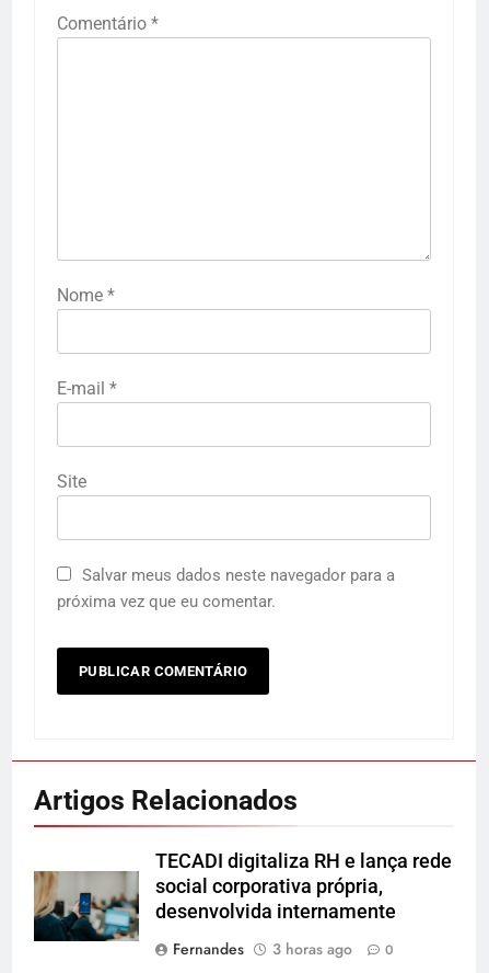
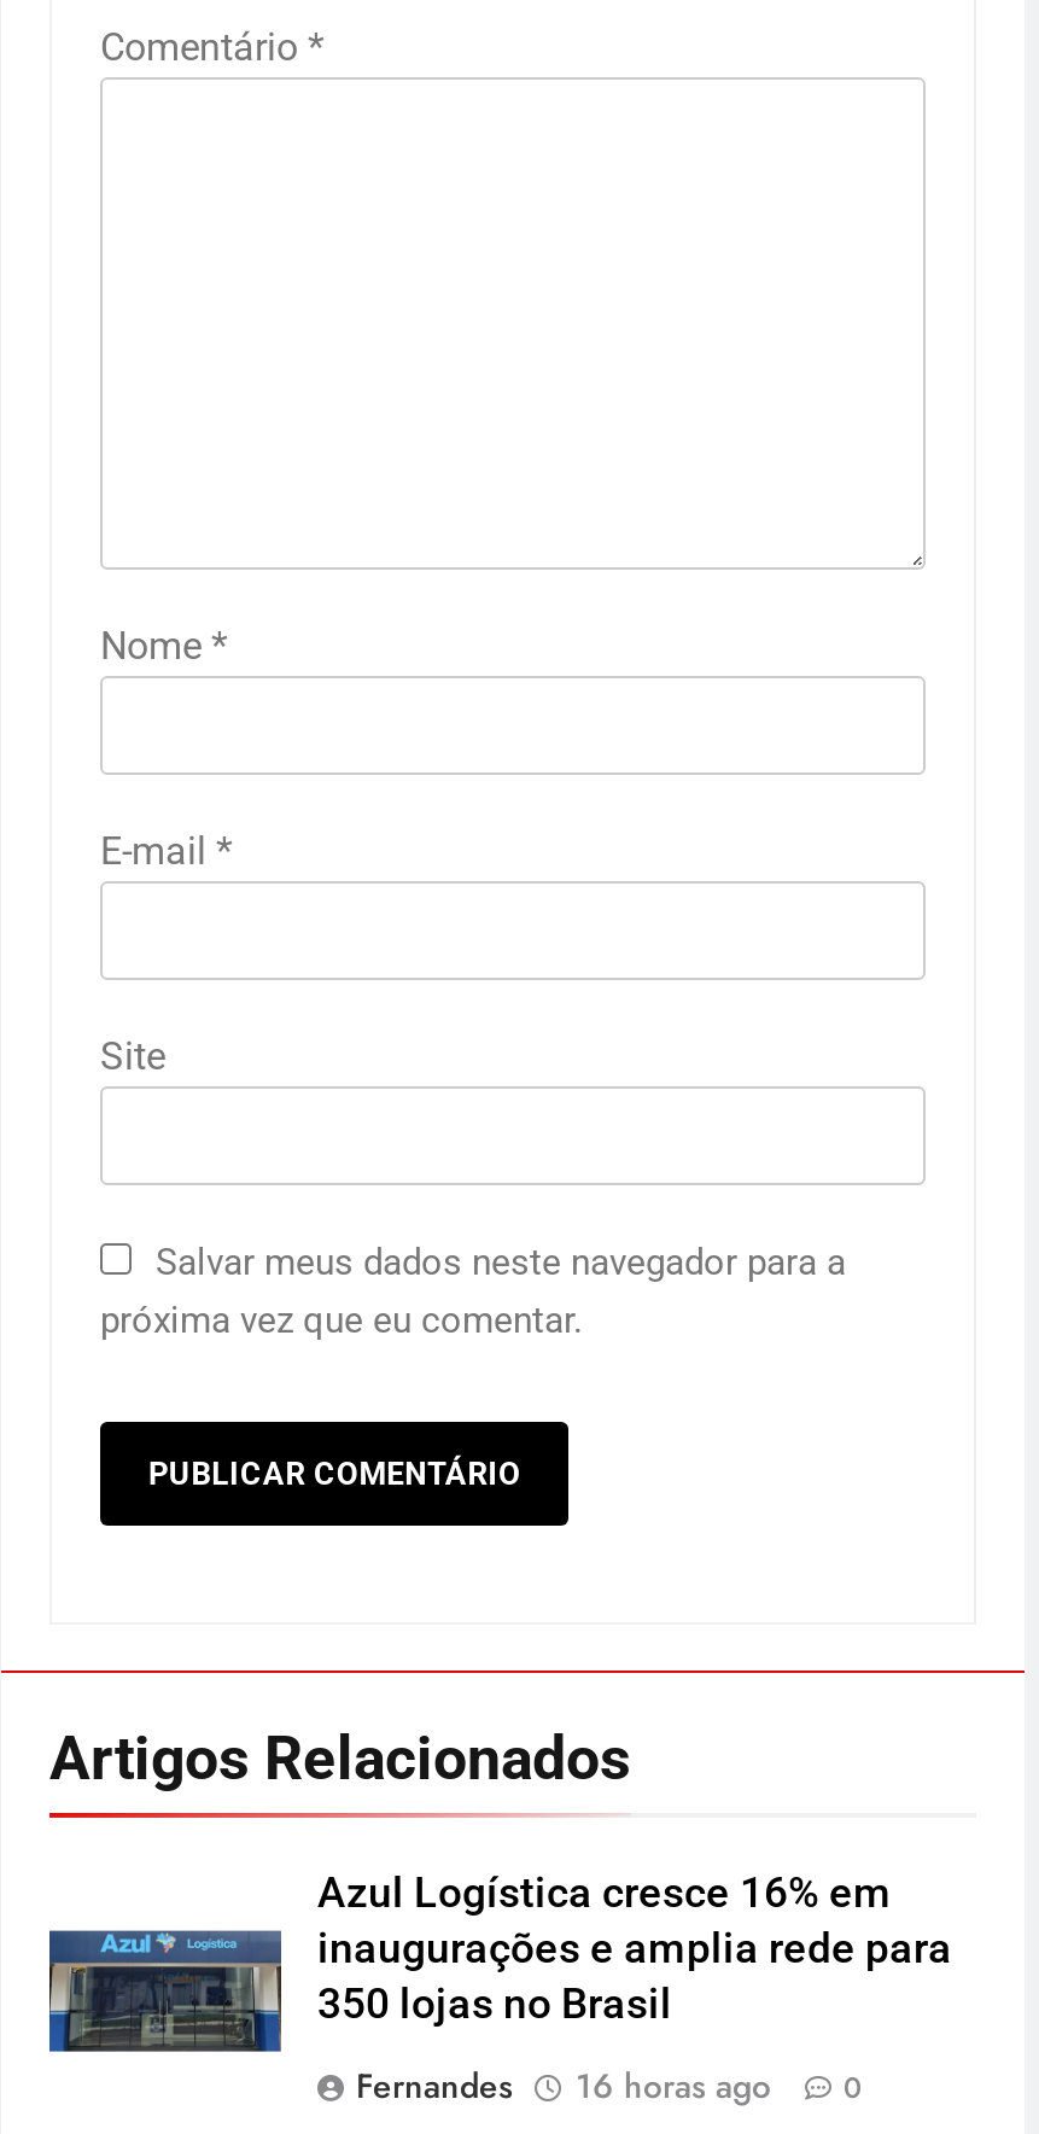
[33,851,452,942] [image] | TECADI digitaliza RH e lança rede | social corporativa própria, | desenvolvida internamente -> [47,1869,952,2069] [image] | Azul Logística cresce 16% em | inaugurações e amplia rede para | 350 lojas no Brasil
[173,938,394,960] Fernandes 3 horas ago 0 -> [356,2063,863,2111] Fernandes 16 horas ago 0

